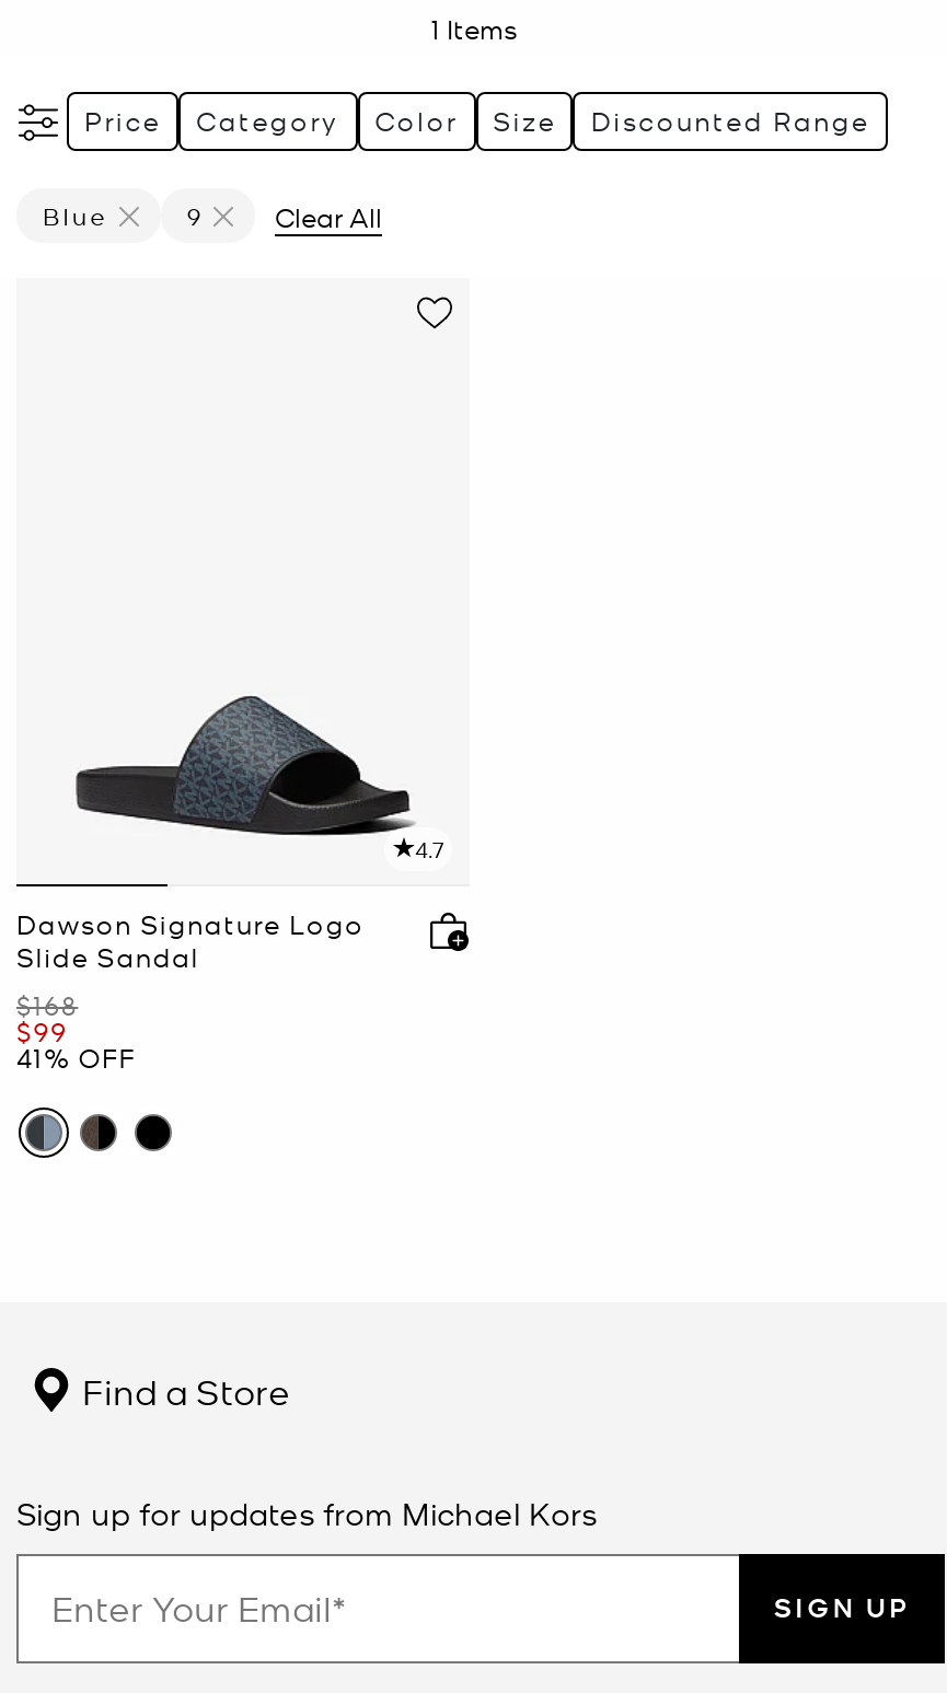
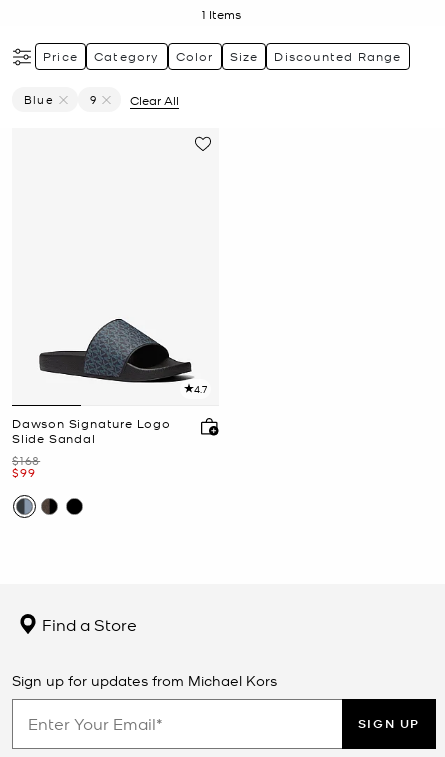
[16,1039,136,1074] 41% OFF -> none

